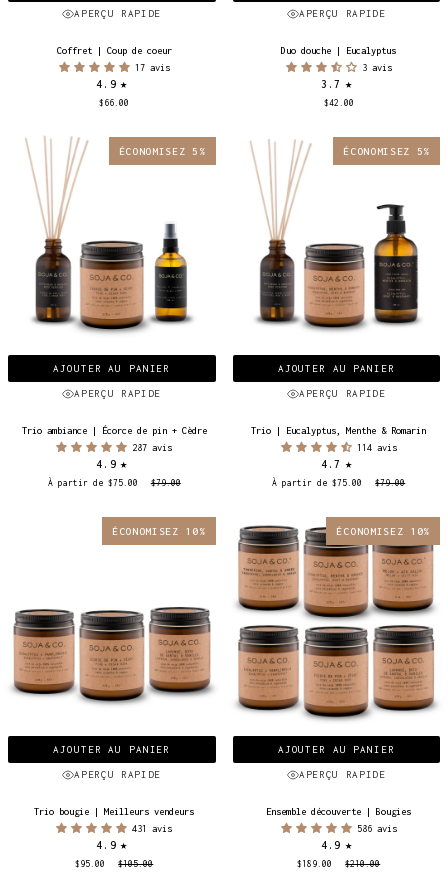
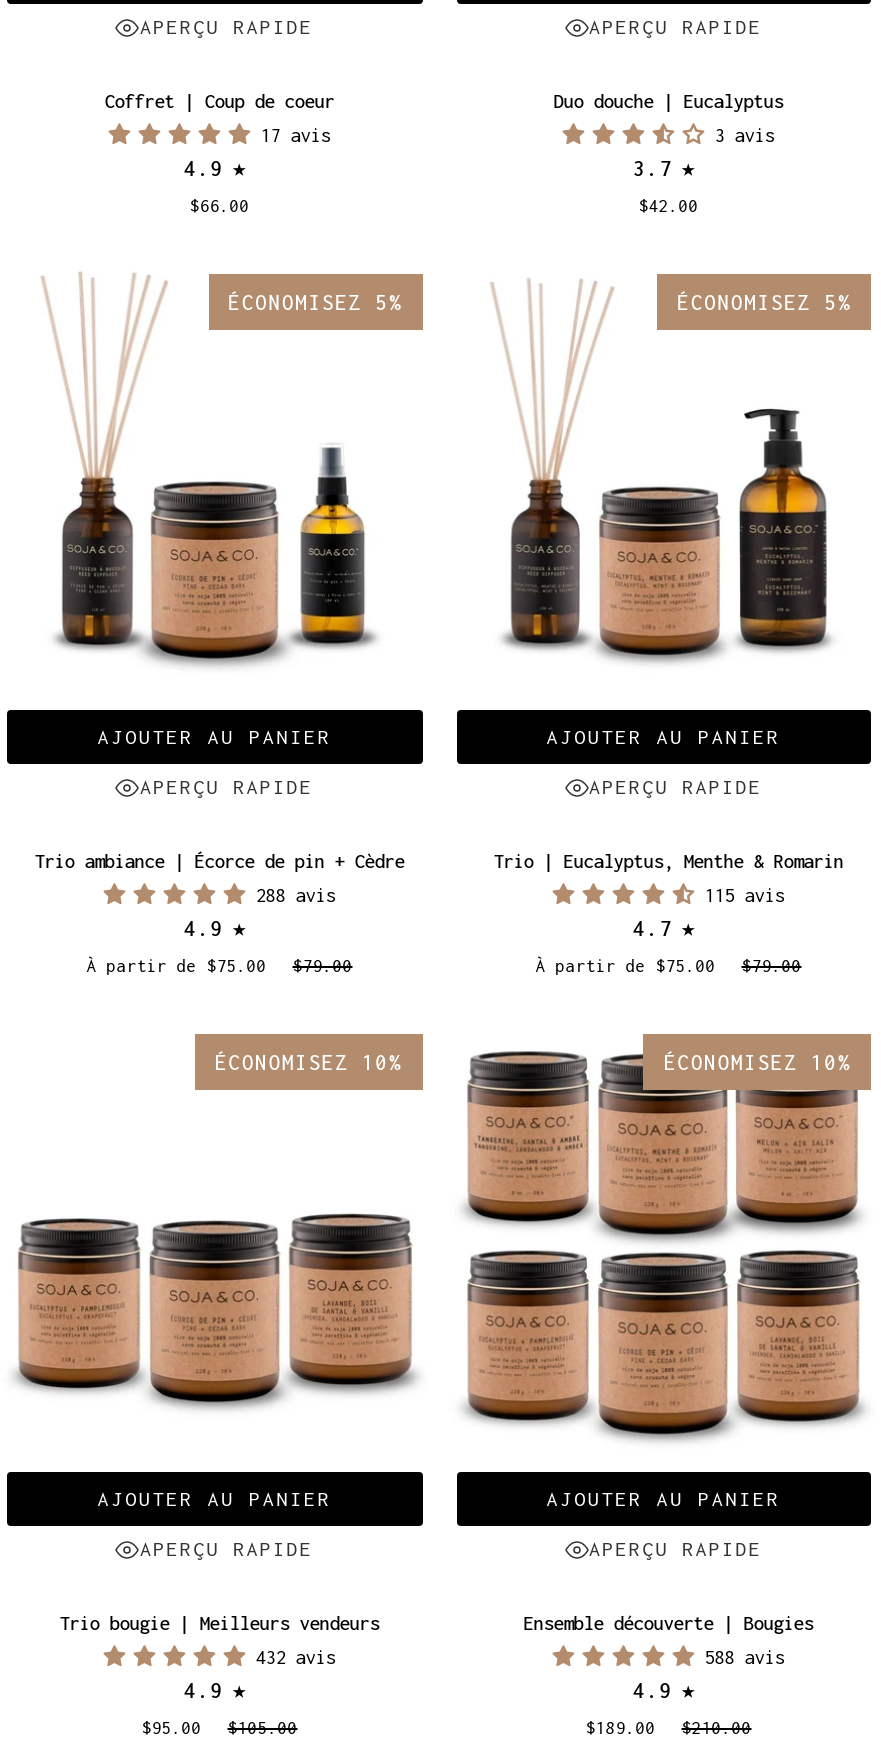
[132,442,172,453] 287 avis -> [255,885,335,907] 288 avis
[357,442,397,453] 114 avis -> [705,885,785,907] 115 avis
[132,823,172,834] 431 avis -> [255,1646,335,1668] 432 avis
[357,823,397,834] 586 avis -> [705,1646,785,1668] 588 avis

